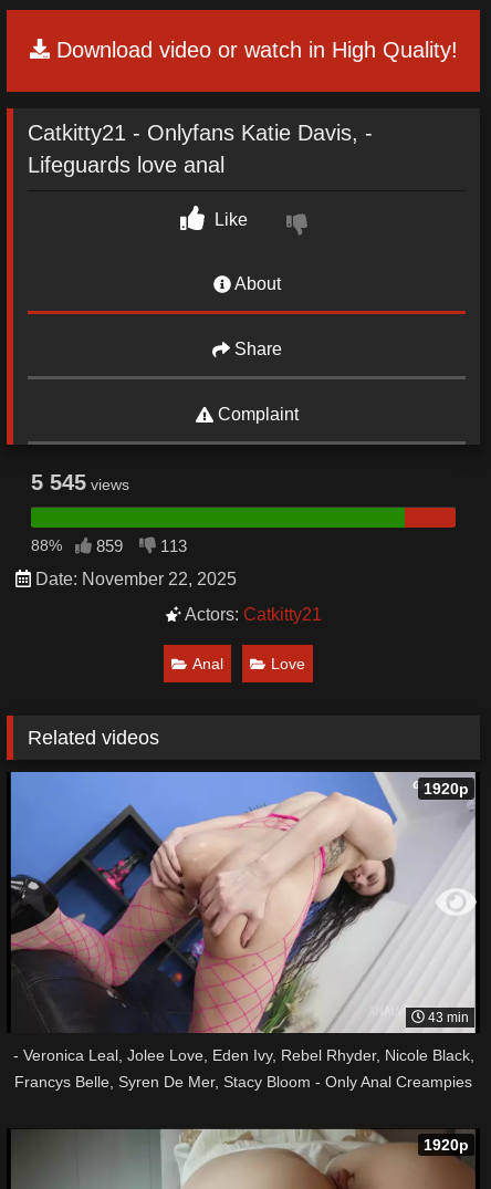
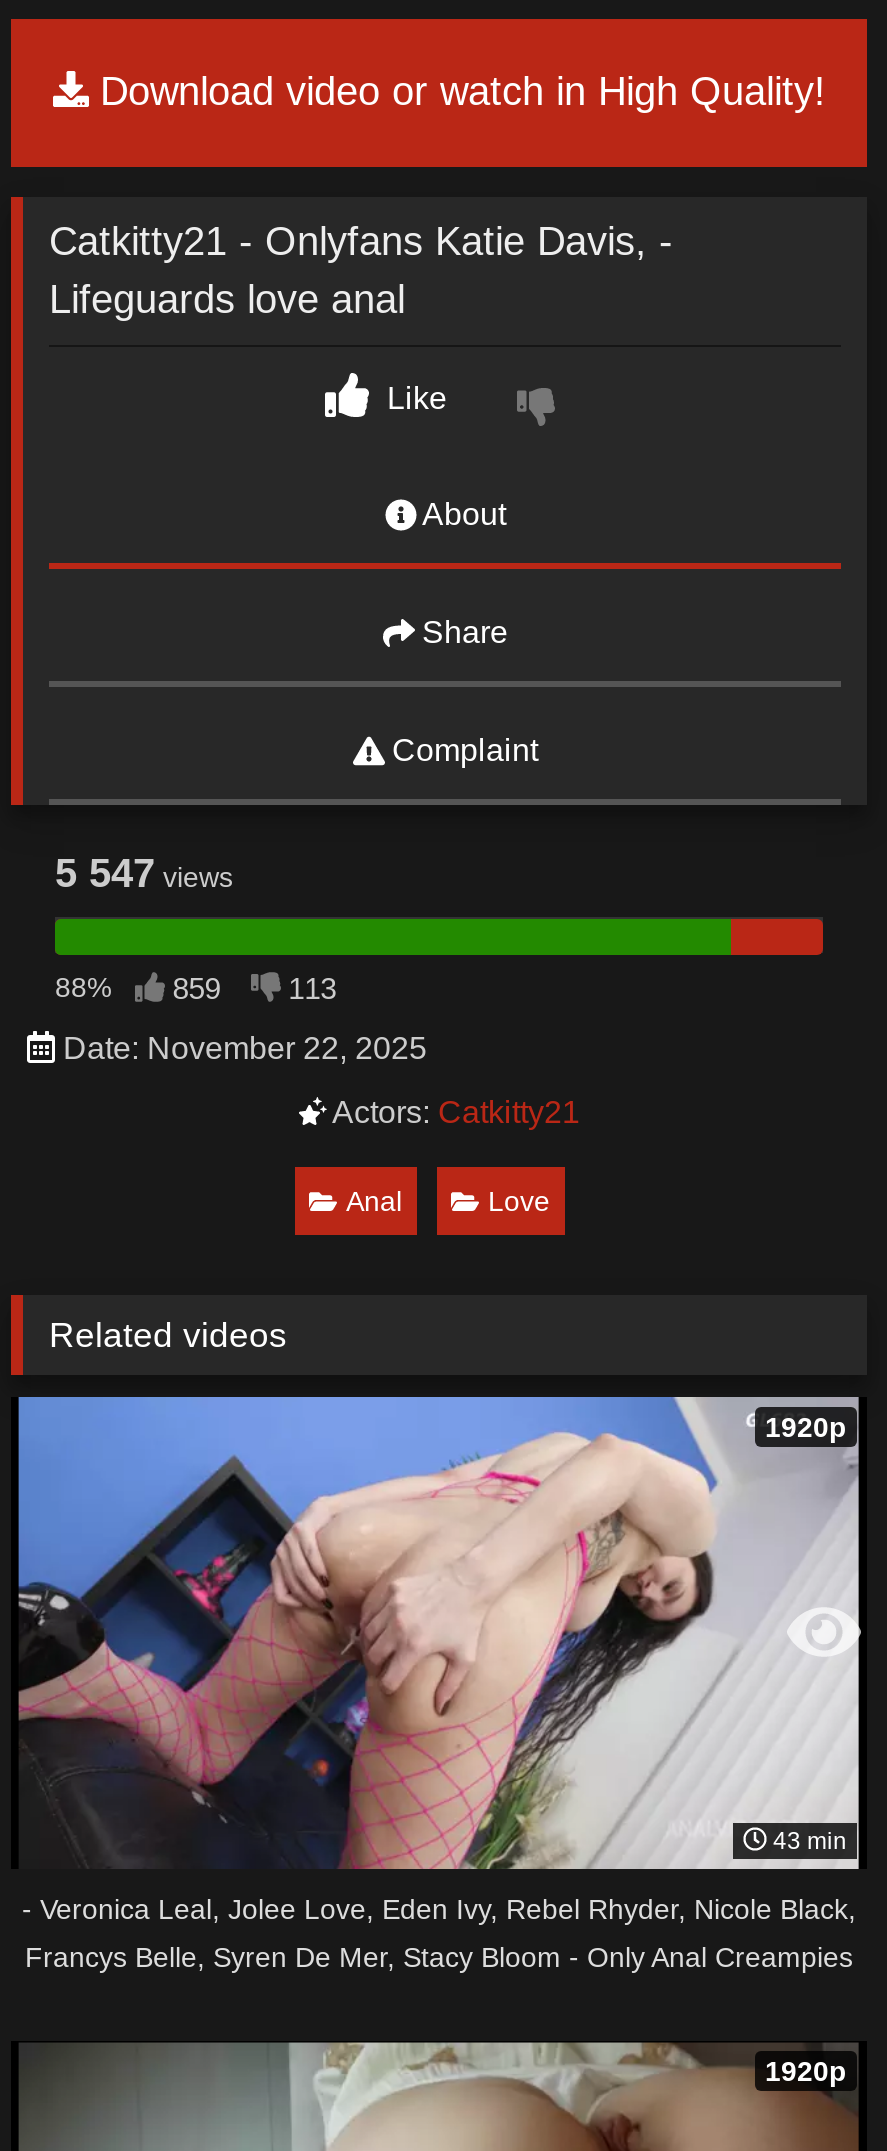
[31,470,129,494] 5 545 views -> [55,850,233,894] 5 547 views

